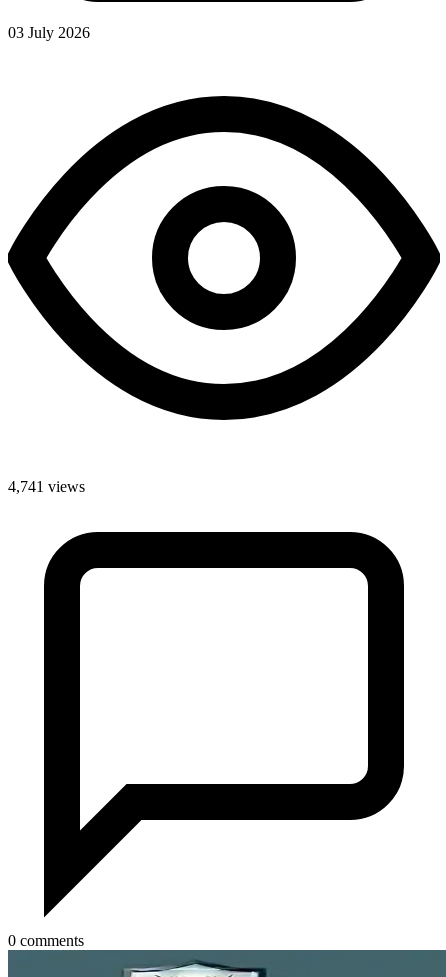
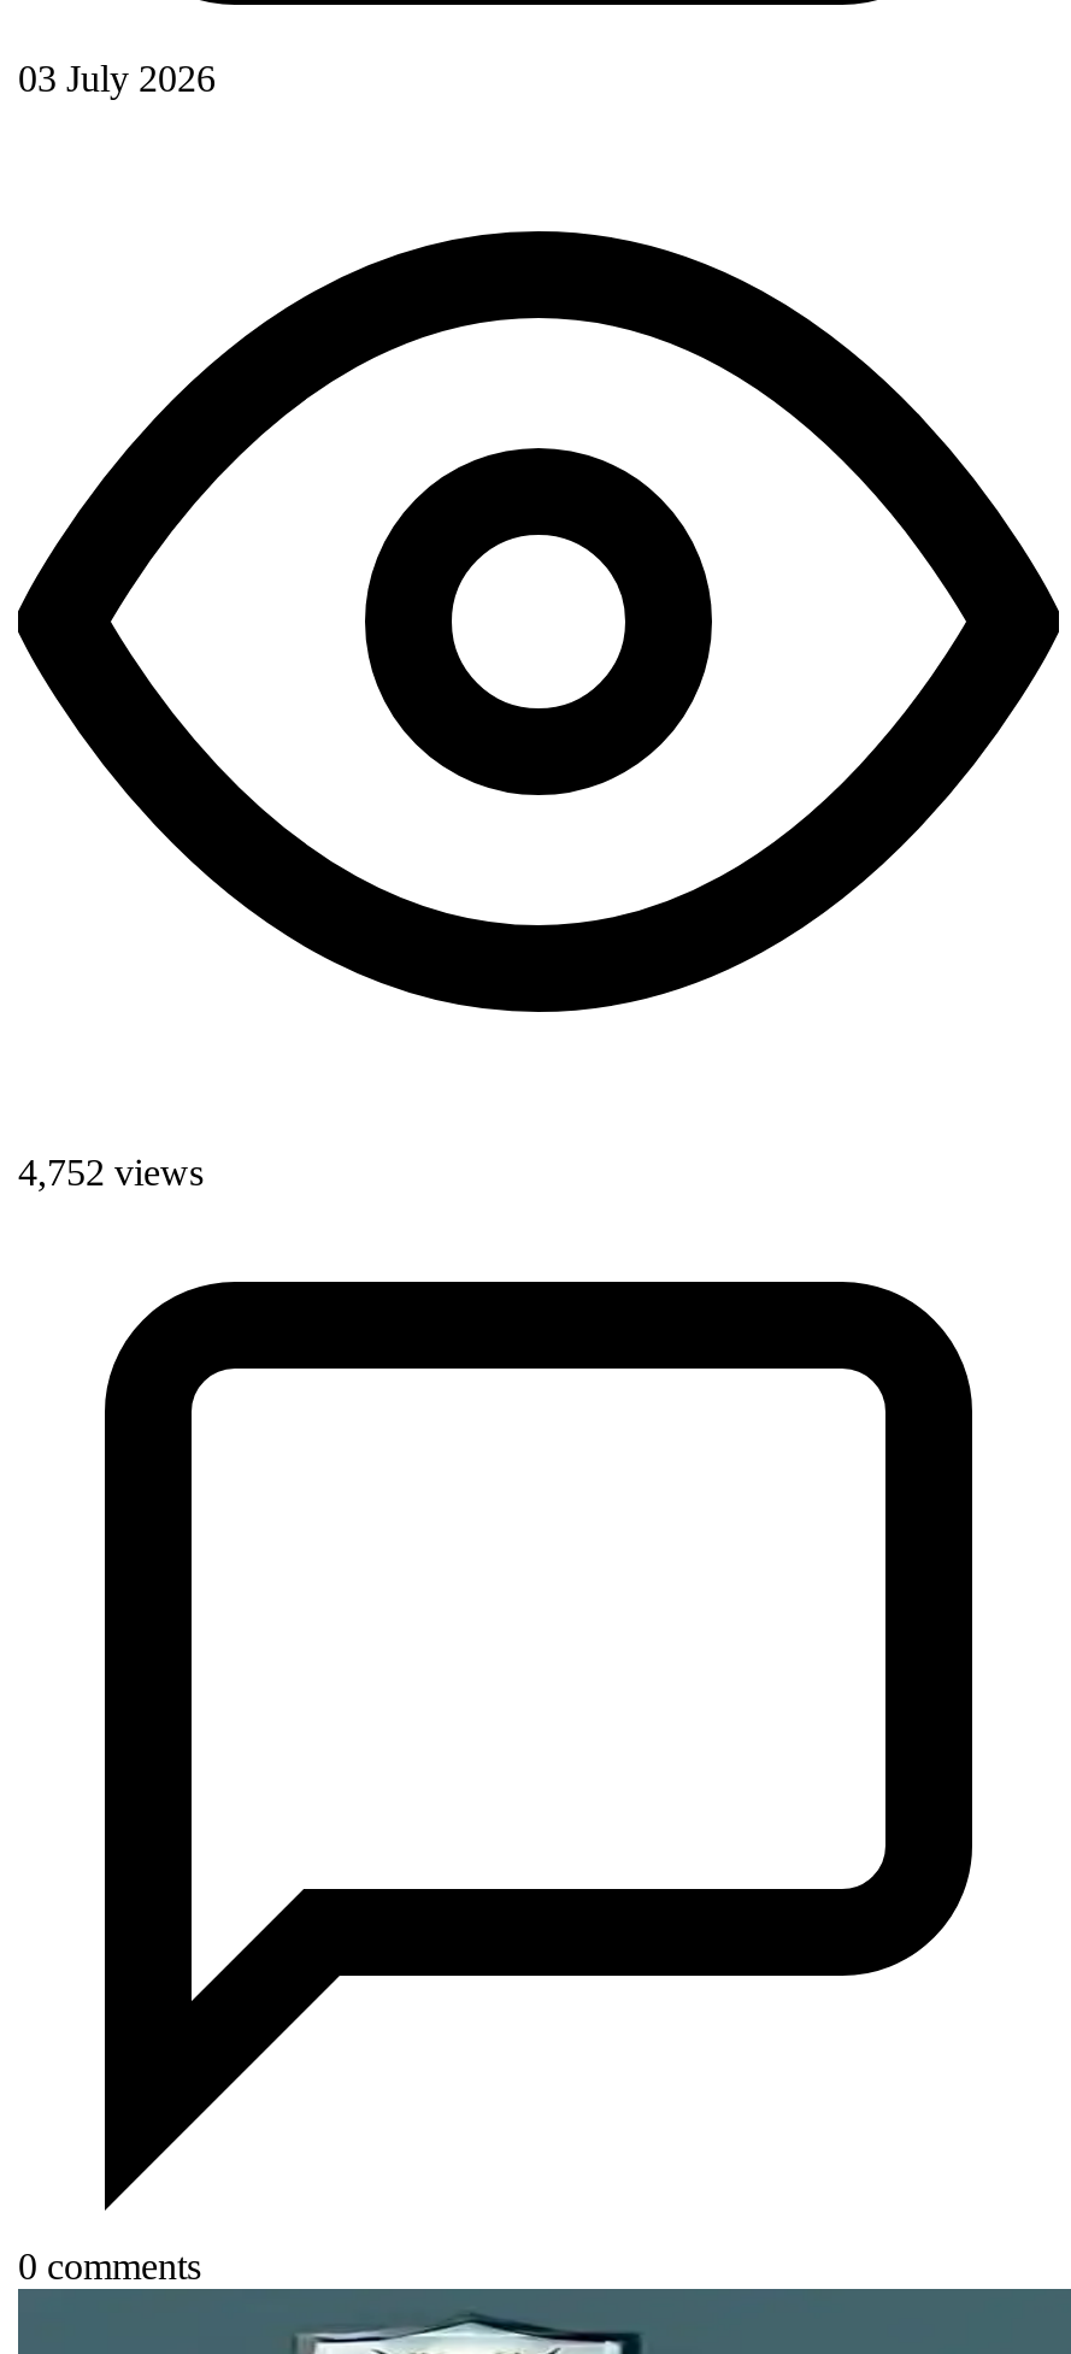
[8,478,85,495] 4,741 views -> [18,1151,204,1192] 4,752 views

